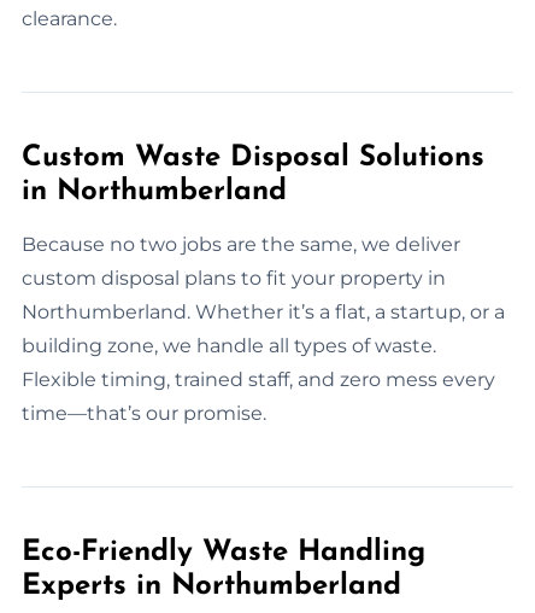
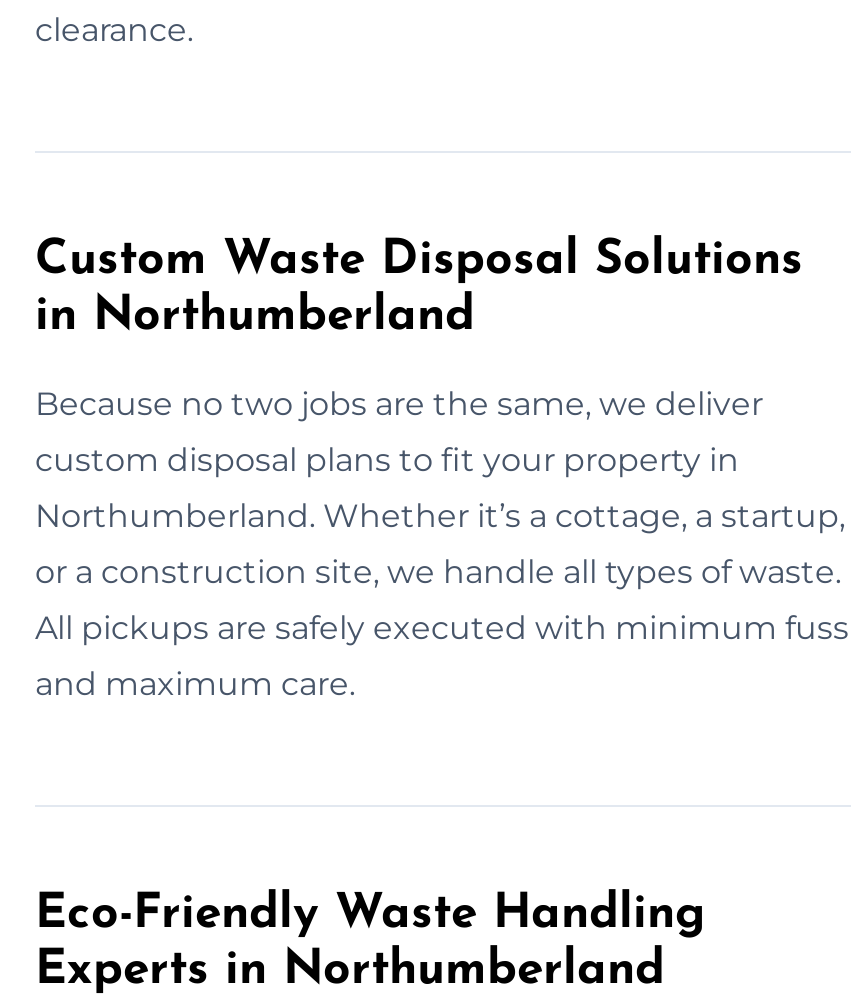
[22,300,505,323] Northumberland. Whether it’s a flat, a startup, or a -> [35,496,845,534] Northumberland. Whether it’s a cottage, a startup,
[22,334,436,357] building zone, we handle all types of waste. -> [35,552,841,590] or a construction site, we handle all types of waste.
[22,368,495,391] Flexible timing, trained staff, and zero mess every -> [35,608,849,646] All pickups are safely executed with minimum fuss
[22,401,266,424] time—that’s our promise. -> [35,664,355,702] and maximum care.

